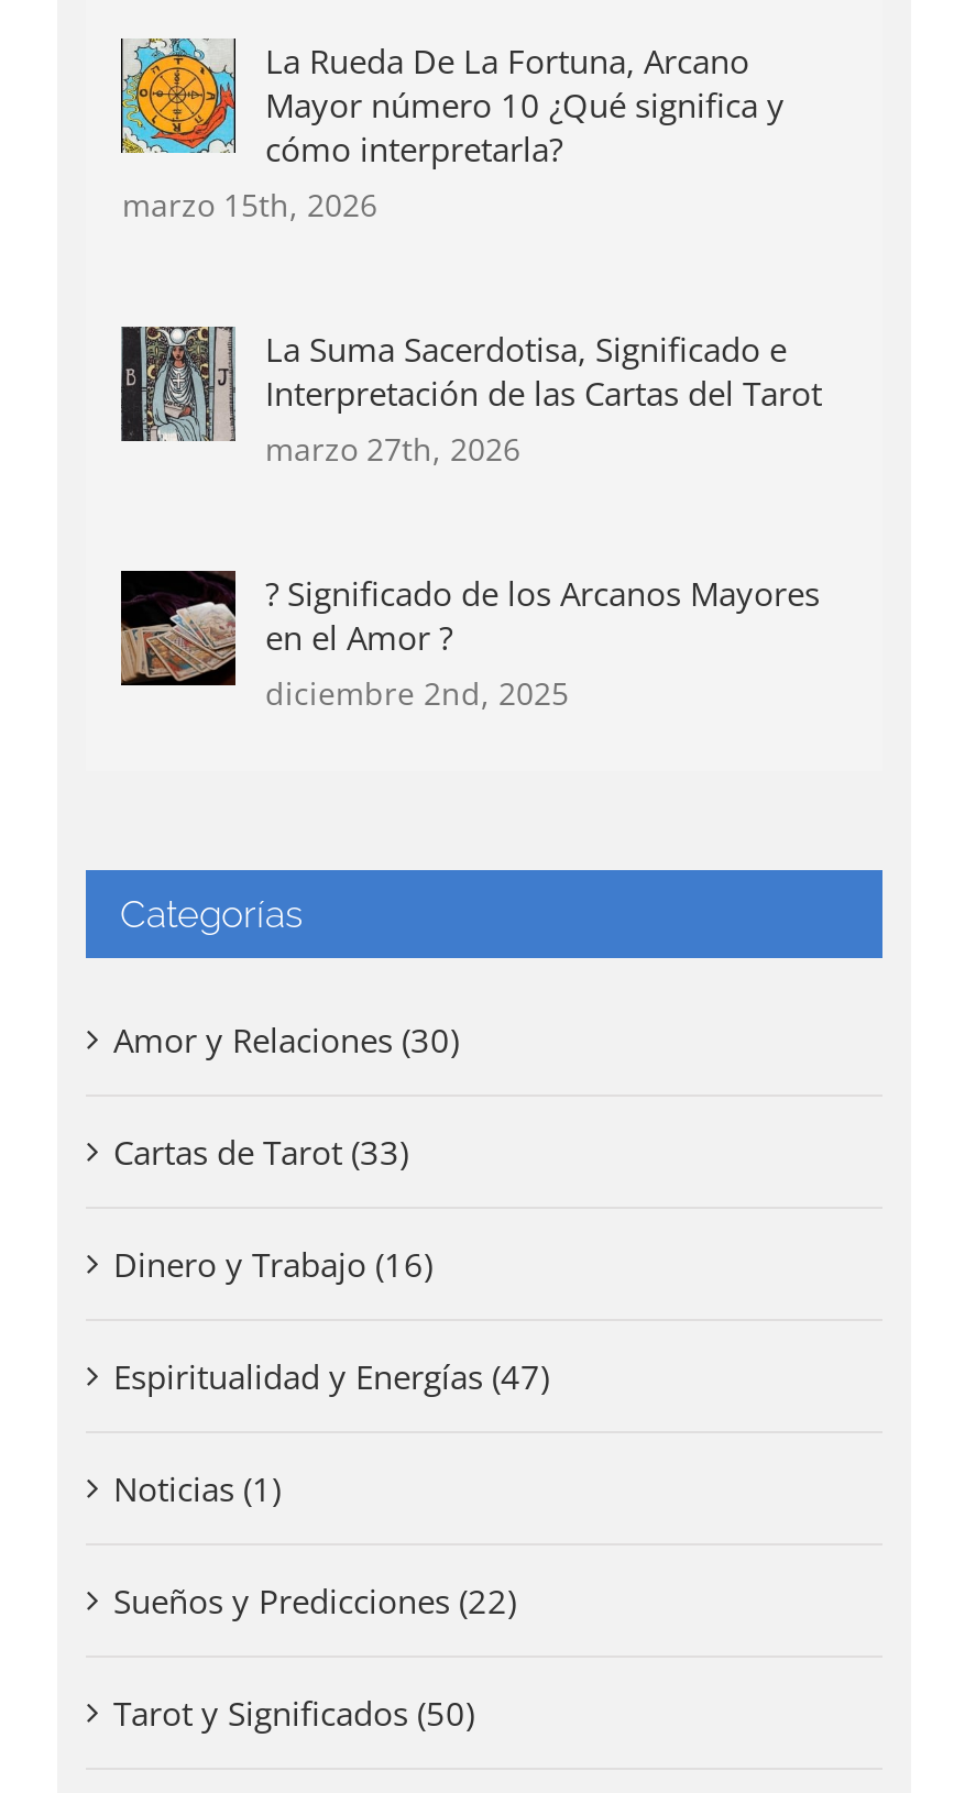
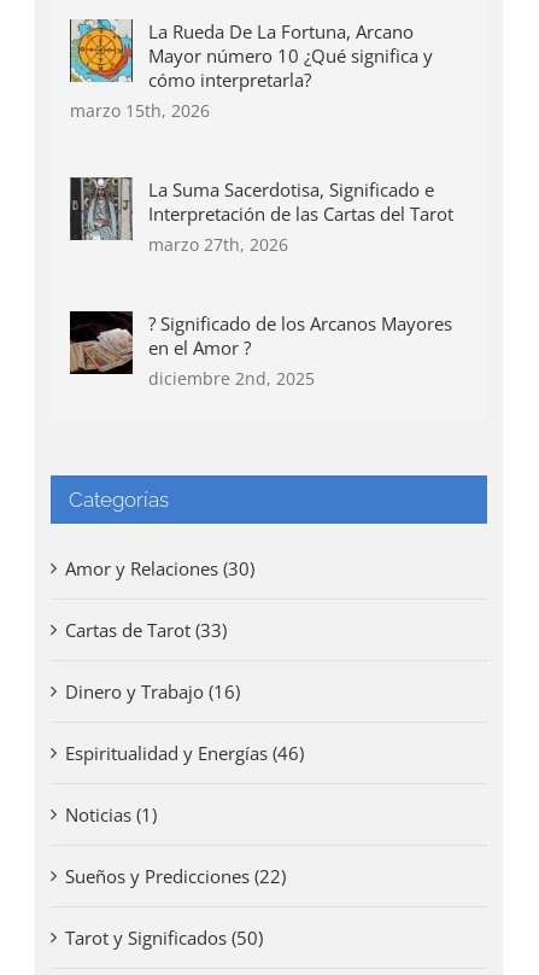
[113,1355,549,1399] Espiritualidad y Energías (47) -> [66,742,304,766] Espiritualidad y Energías (46)

